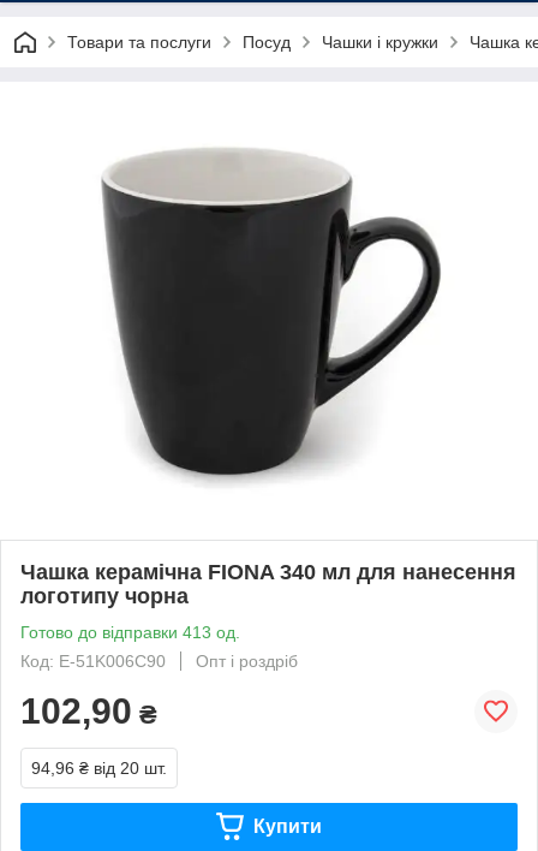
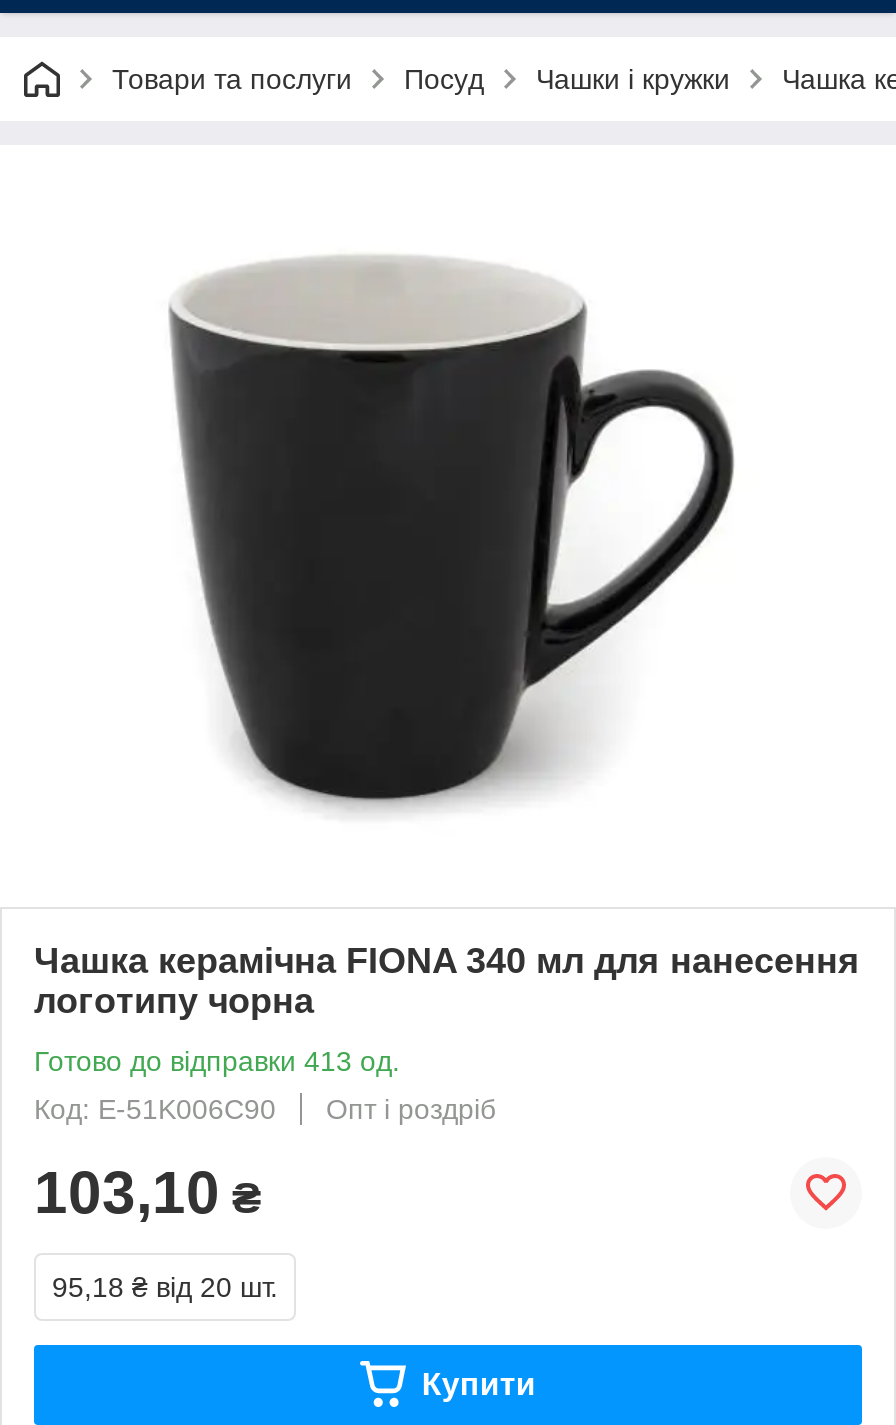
[20,691,157,731] 102,90 ₴ -> [34,1159,262,1225] 103,10 ₴
[31,758,167,777] 94,96 ₴ від 20 шт. -> [52,1271,278,1303] 95,18 ₴ від 20 шт.

